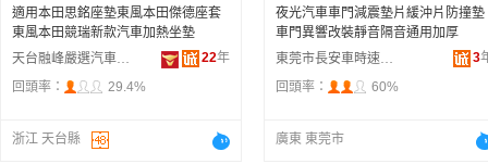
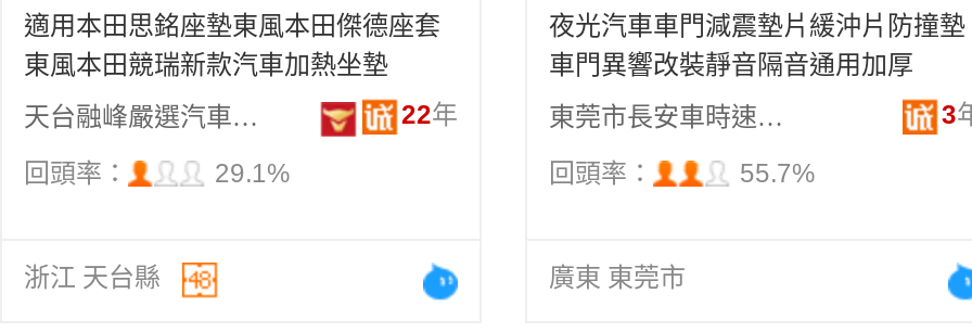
[108,79,146,94] 29.4% -> [215,158,291,189] 29.1%
[371,79,399,94] 60% -> [740,158,816,189] 55.7%

